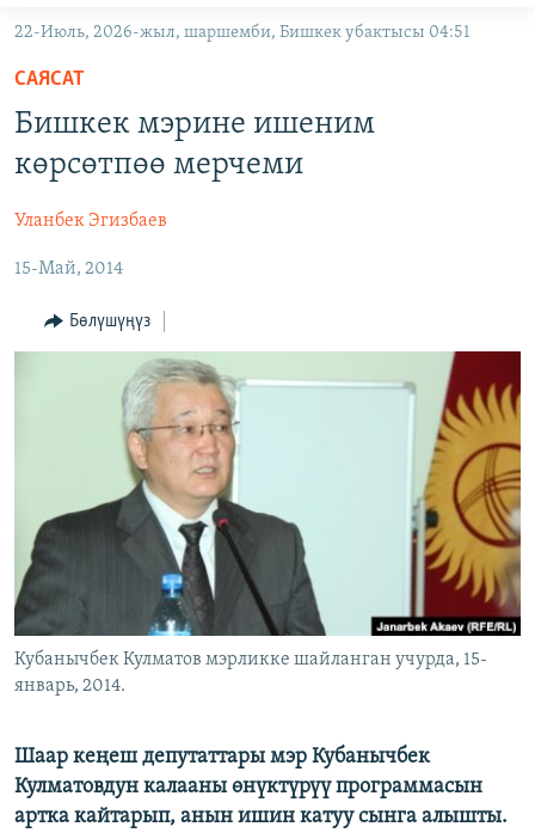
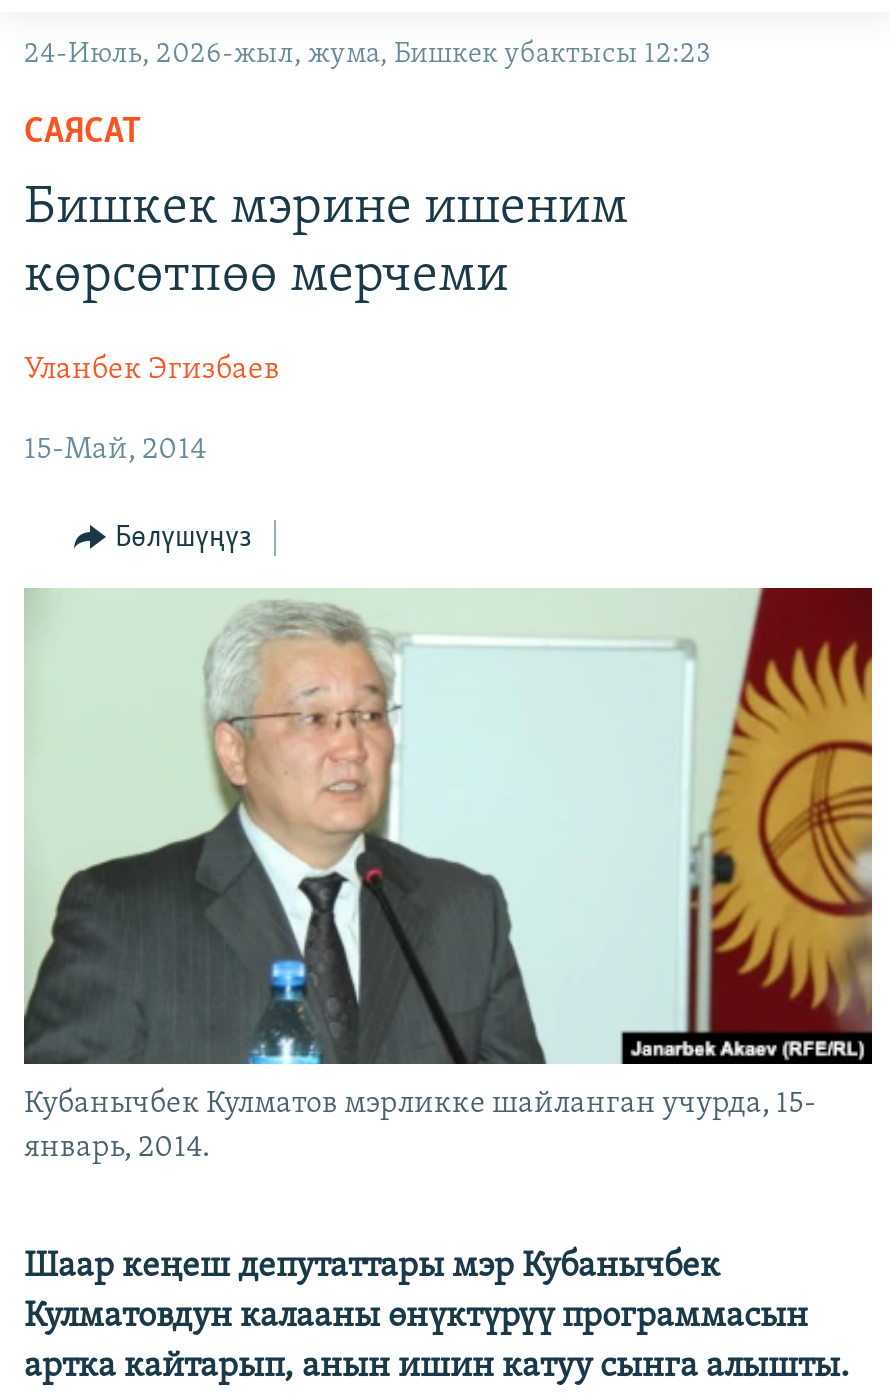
[14,24,471,42] 22-Июль, 2026-жыл, шаршемби, Бишкек убактысы 04:51 -> [24,40,710,70] 24-Июль, 2026-жыл, жума, Бишкек убактысы 12:23

